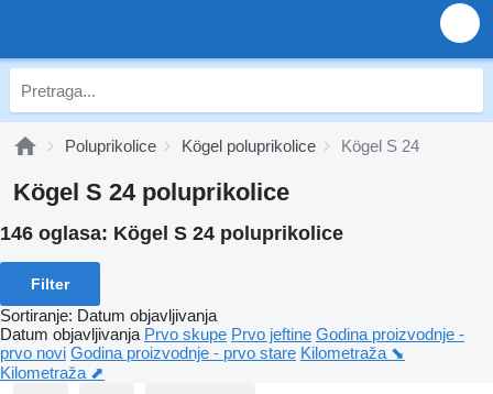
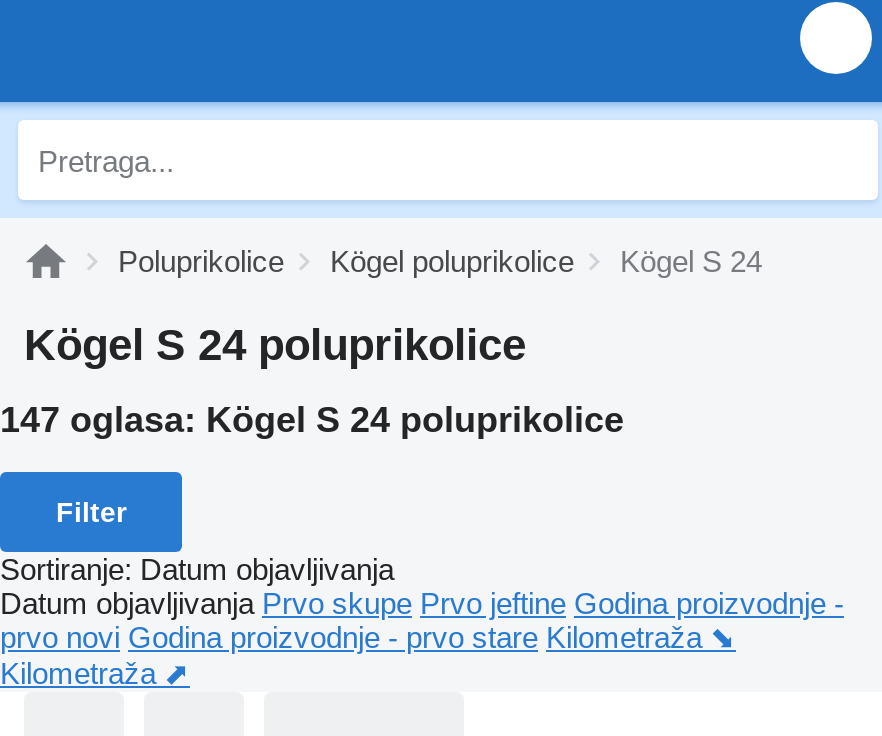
[0,222,343,244] 146 oglasa: Kögel S 24 poluprikolice -> [0,400,624,440] 147 oglasa: Kögel S 24 poluprikolice

